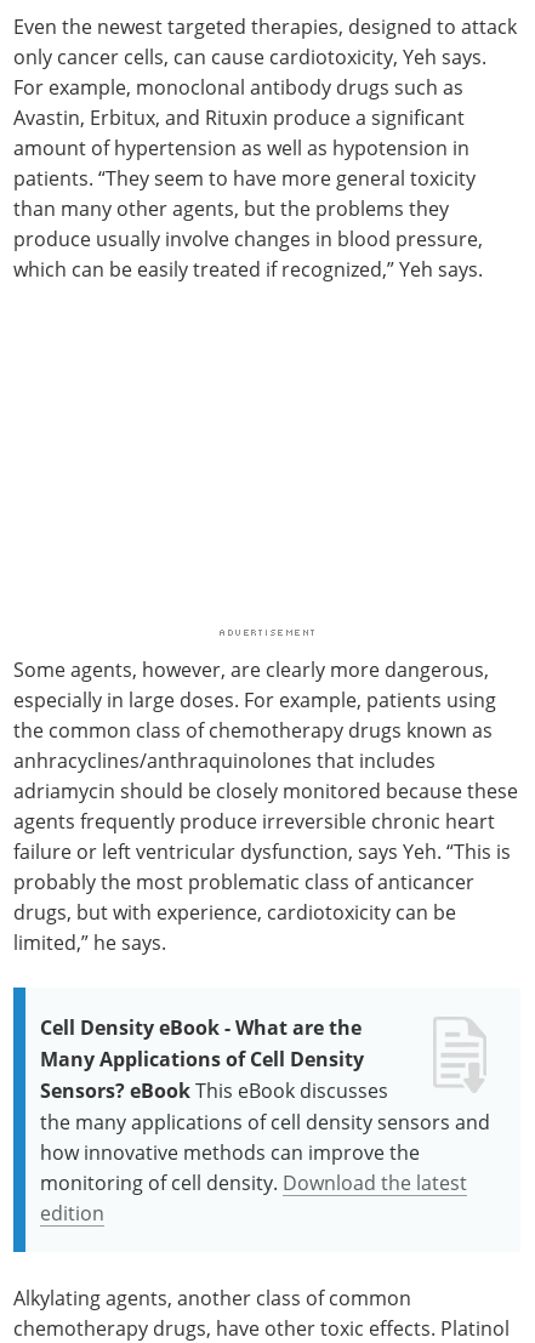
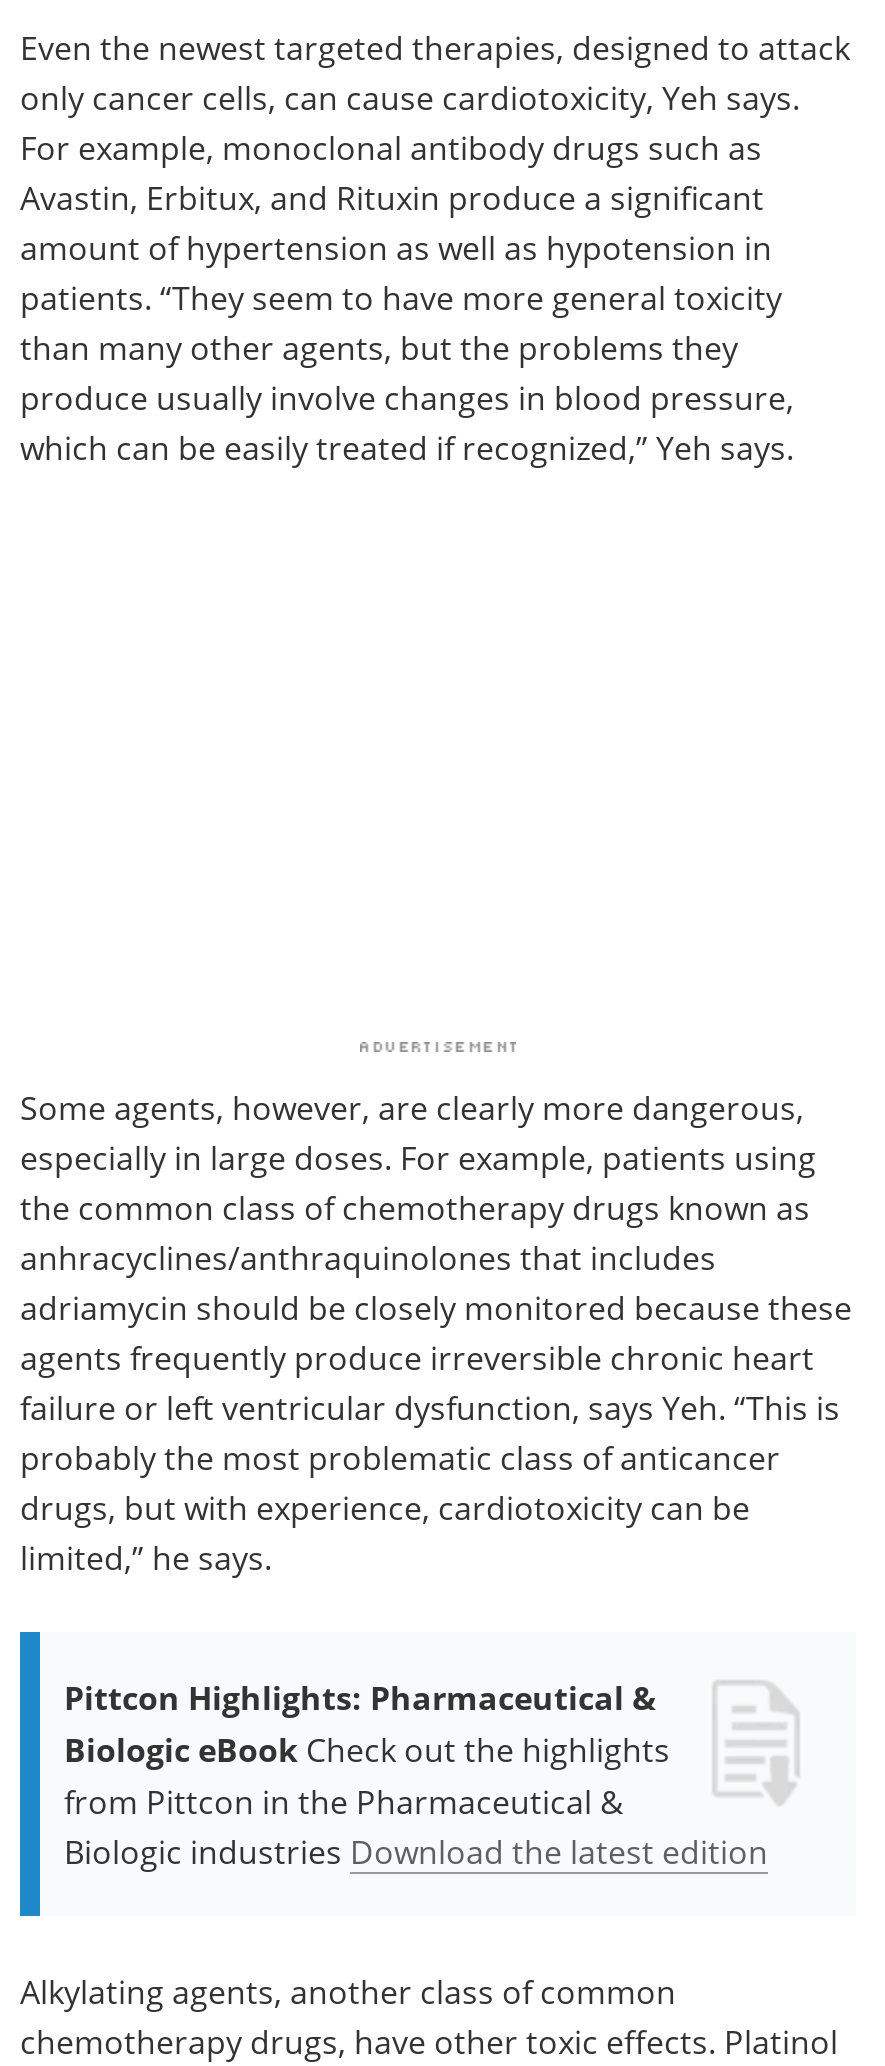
[40,1014,490,1225] Cell Density eBook - What are the | Many Applications of Cell Density | Sensors? eBook This eBook discusses | the many applications of cell density sensors and | how innovative methods can improve the | monitoring of cell density. Download the latest | edition -> [64,1676,768,1872] Pittcon Highlights: Pharmaceutical & | Biologic eBook Check out the highlights | from Pittcon in the Pharmaceutical & | Biologic industries Download the latest edition

